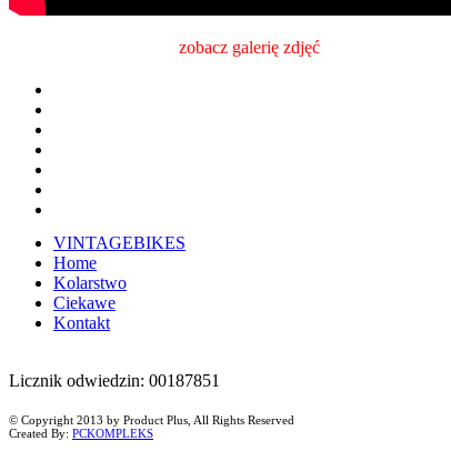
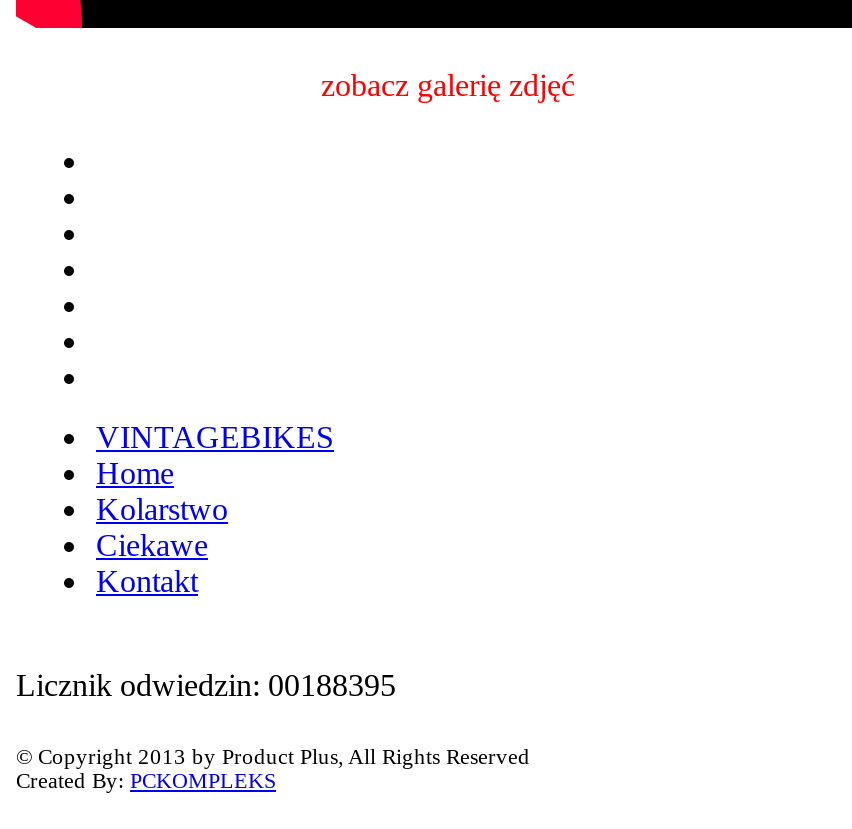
[9,371,220,390] Licznik odwiedzin: 00187851 -> [16,668,396,702] Licznik odwiedzin: 00188395

